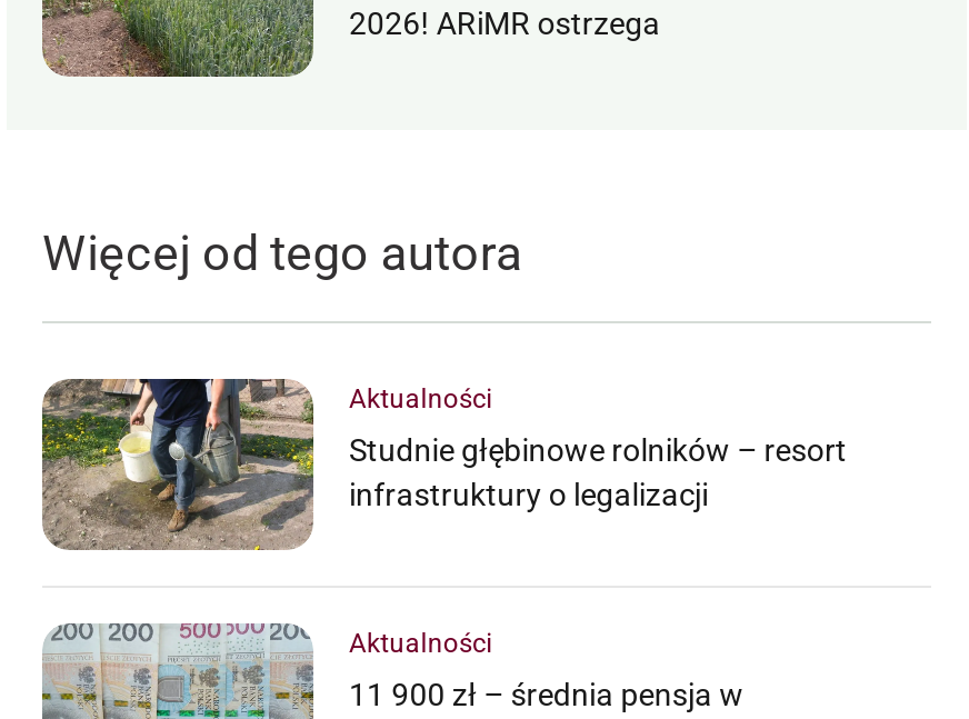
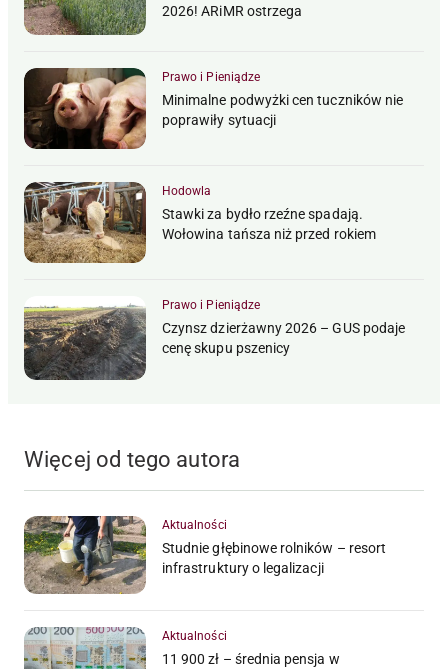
none -> [23,67,403,150] [image] | Prawo i Pieniądze | Minimalne podwyżki cen tuczników nie | poprawiły sytuacji
none -> [24,171,376,264] [image] | Hodowla | Stawki za bydło rzeźne spadają. | Wołowina tańsza niż przed rokiem
none -> [24,281,405,380] [image] | Prawo i Pieniądze | Czynsz dzierżawny 2026 – GUS podaje | cenę skupu pszenicy

